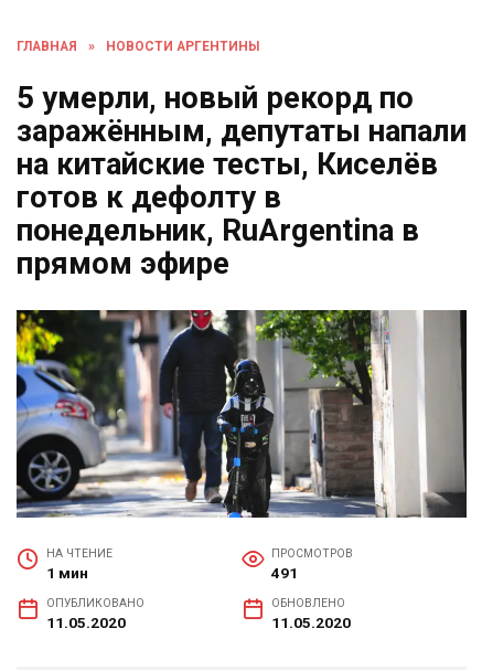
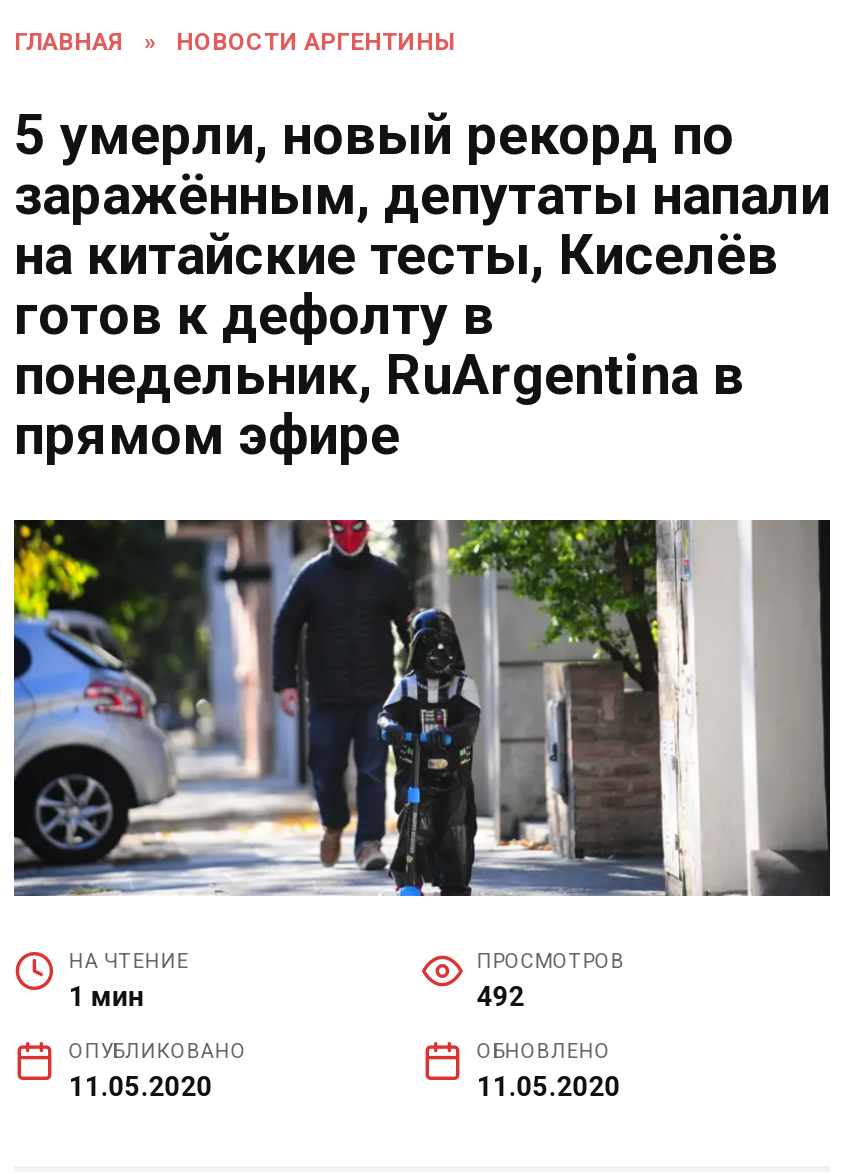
[272,564,298,581] 491 -> [476,980,524,1012] 492

